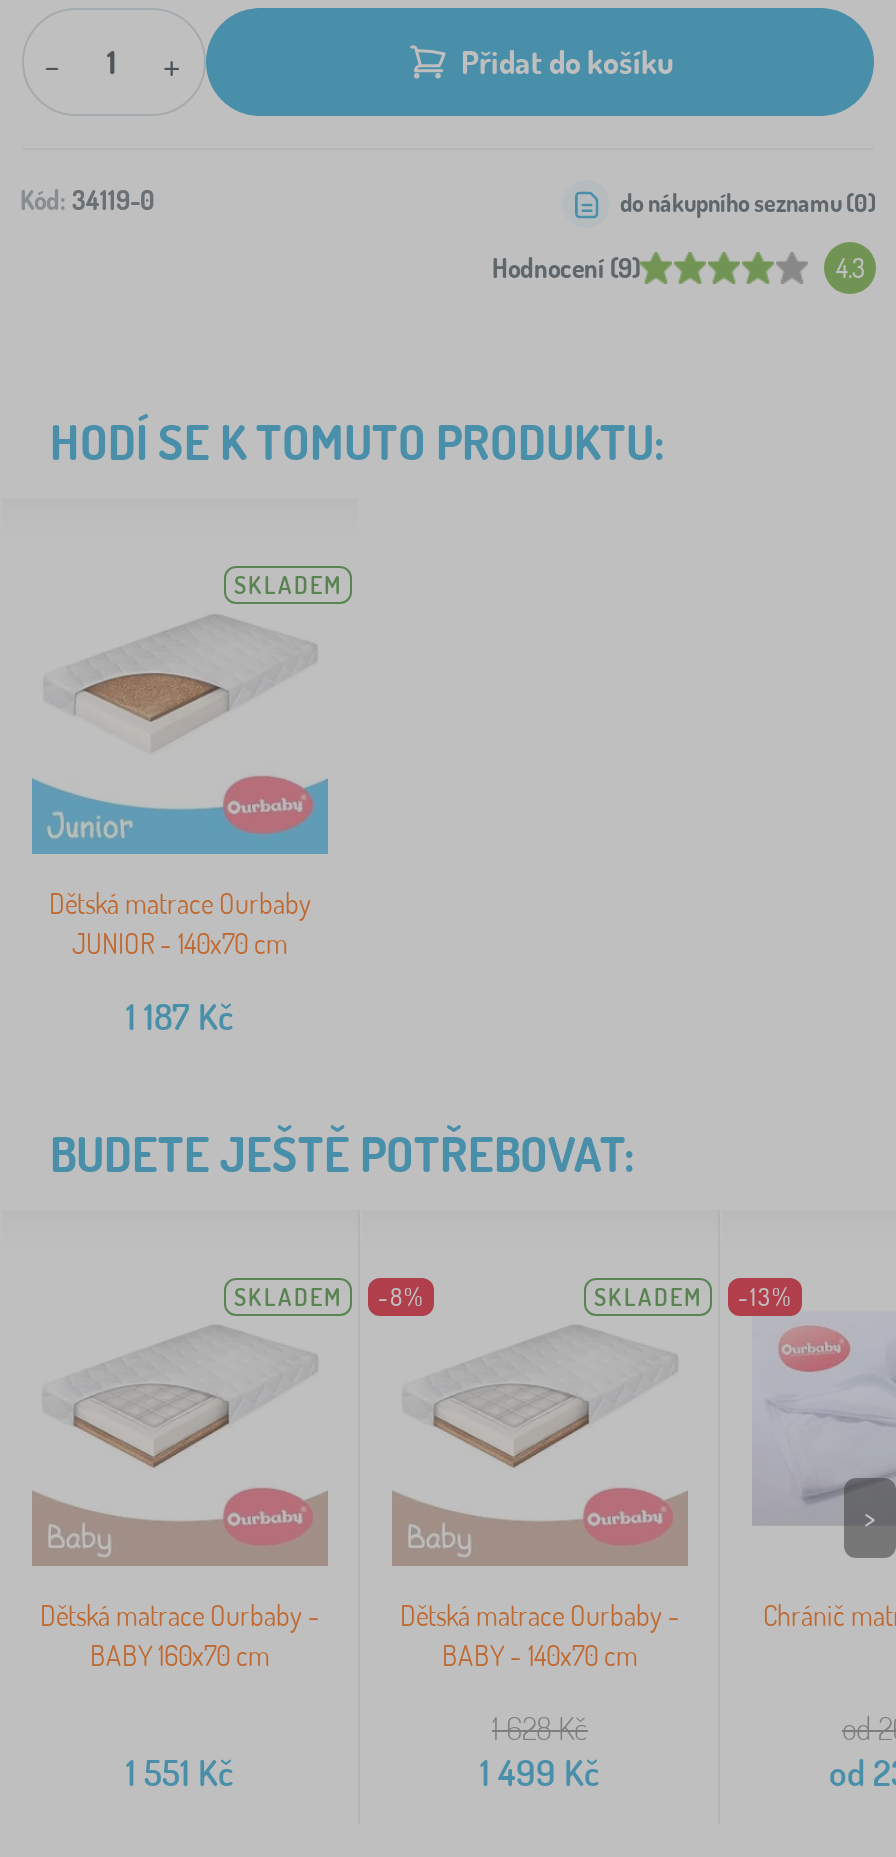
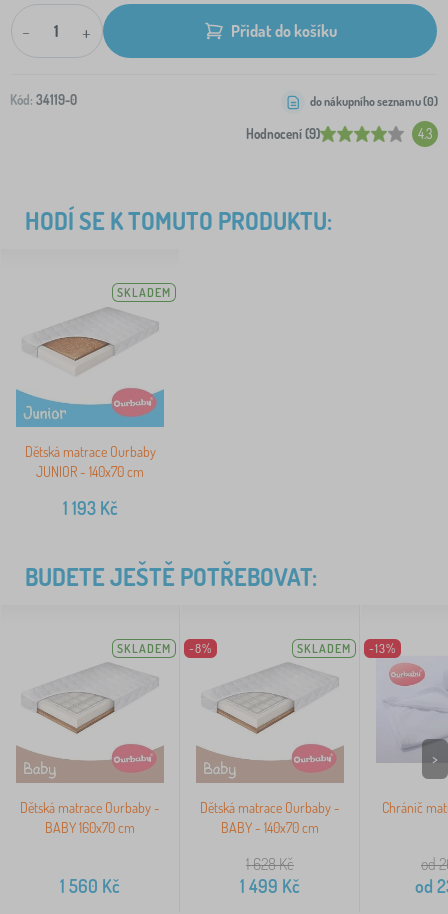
[126,994,234,1038] 1 187 Kč -> [62,497,117,519] 1 193 Kč
[126,1750,234,1794] 1 551 Kč -> [60,875,120,897] 1 560 Kč

